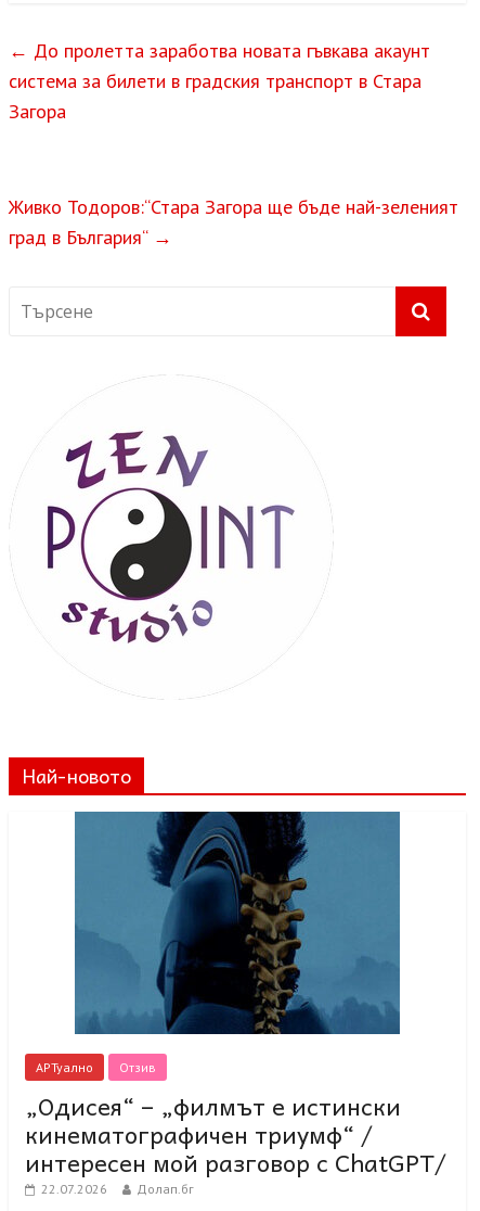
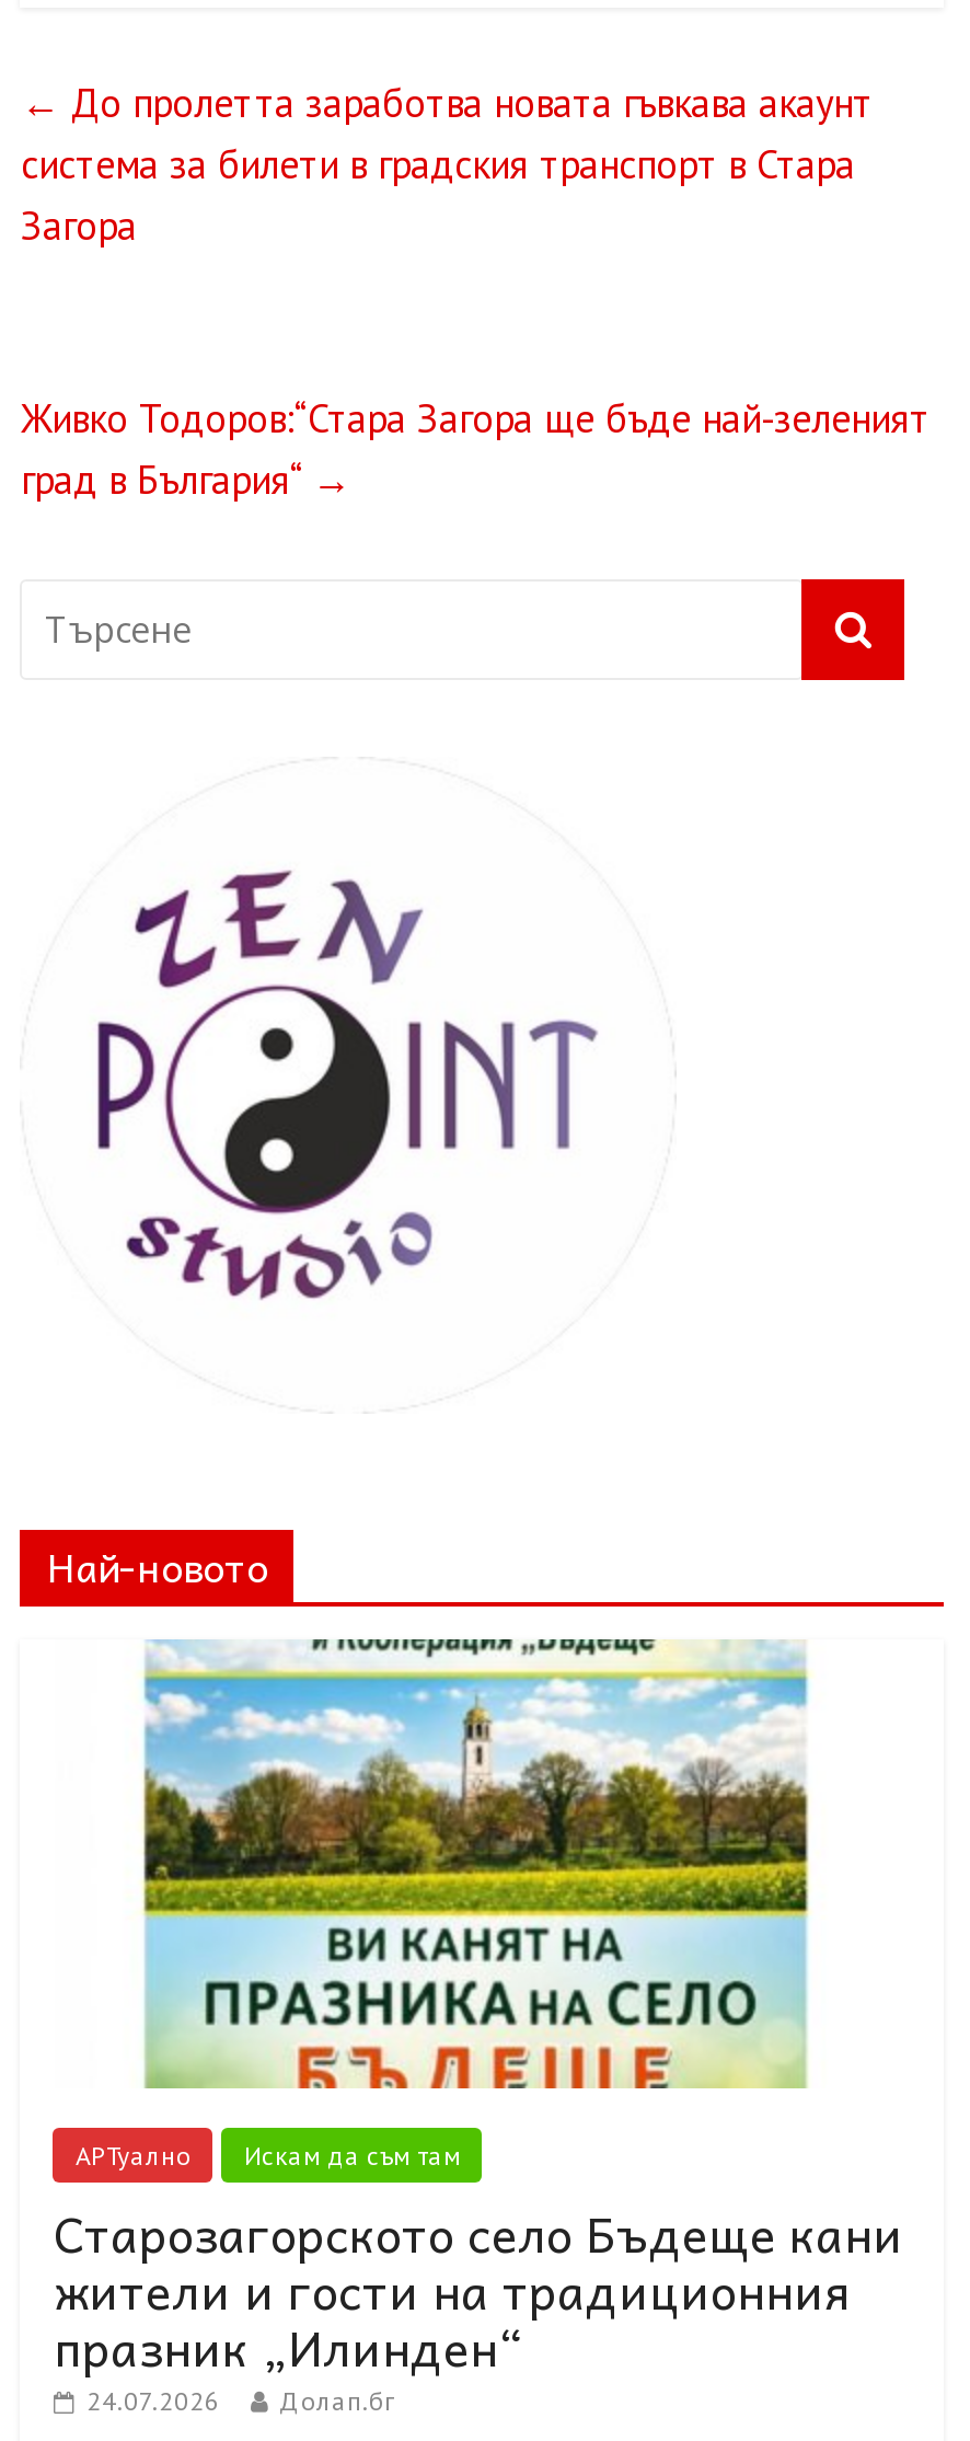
[25,811,447,1197] [image] | Отзив | „Одисея“ – „филмът е истински | кинематографичен триумф“ / | интересен мой разговор с ChatGPT/ | 22.07.2026 -> [53,1637,903,2417] [image] | Искам да съм там | Старозагорското село Бъдеще кани | жители и гости на традиционния | празник „Илинден“ | 24.07.2026

